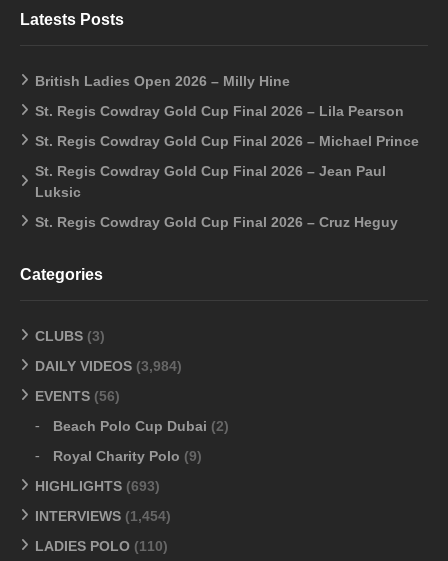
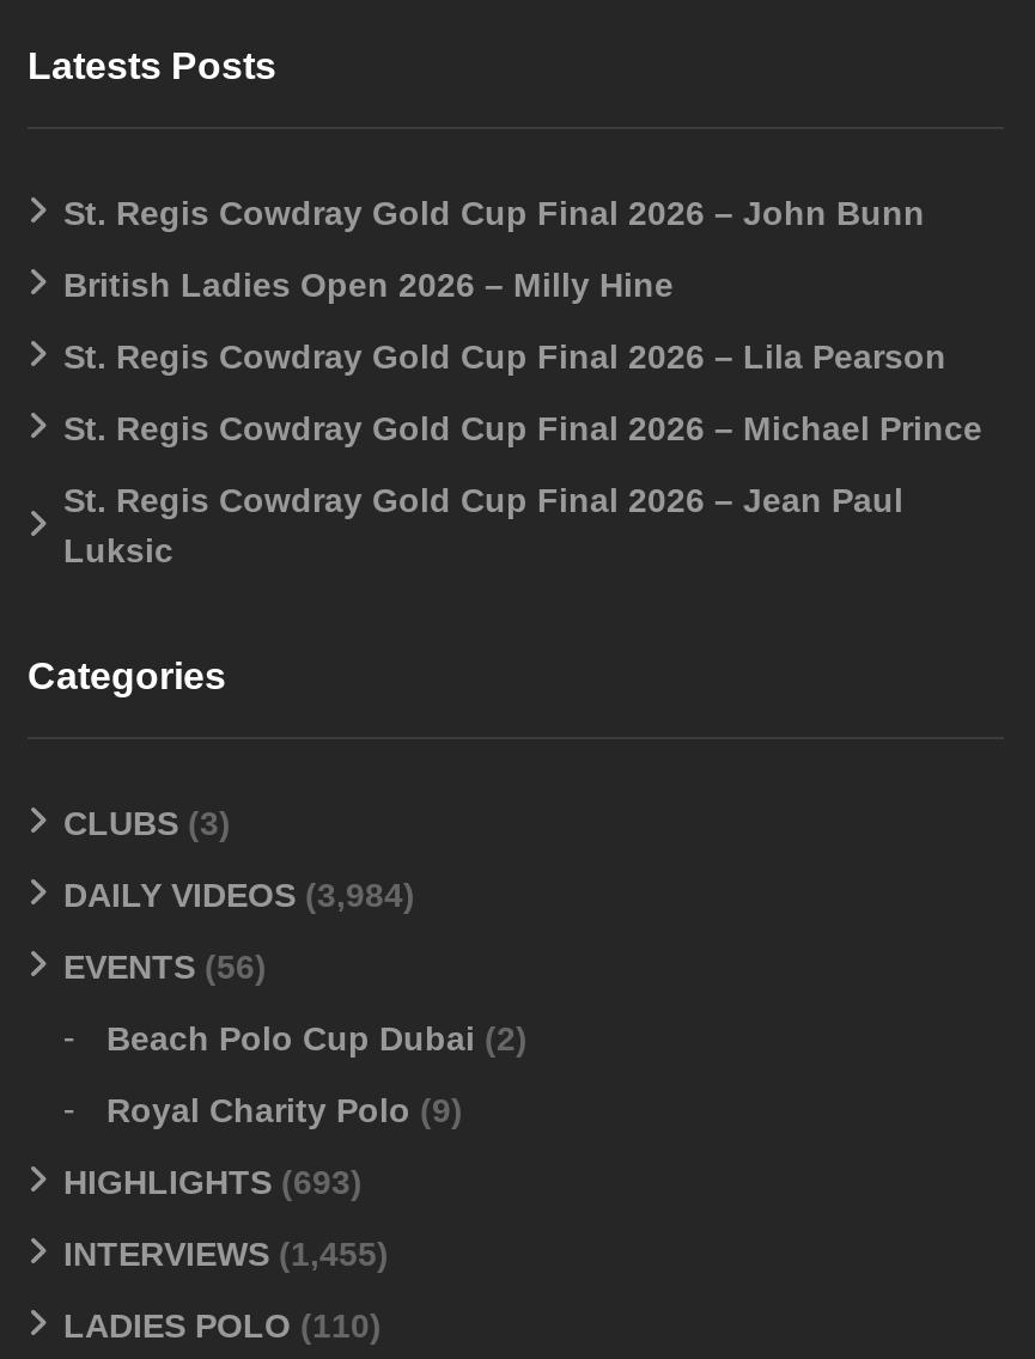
none -> [63,194,925,232] St. Regis Cowdray Gold Cup Final 2026 – John Bunn
moved [35,73,419,200] -> [63,265,982,569]: British Ladies Open 2026 – Milly Hine | St. Regis Cowdray Gold Cup Final 2026 – Lila Pearson | St. Regis Cowdray Gold Cup Final 2026 – Michael Prince | St. Regis Cowdray Gold Cup Final 2026 – Jean Paul | Luksic
[35,214,398,230] St. Regis Cowdray Gold Cup Final 2026 – Cruz Heguy -> none
[35,508,171,524] INTERVIEWS (1,454) -> [63,1234,389,1273] INTERVIEWS (1,455)

